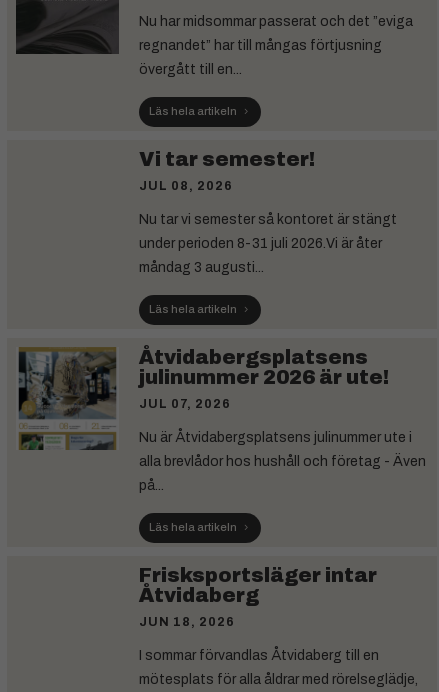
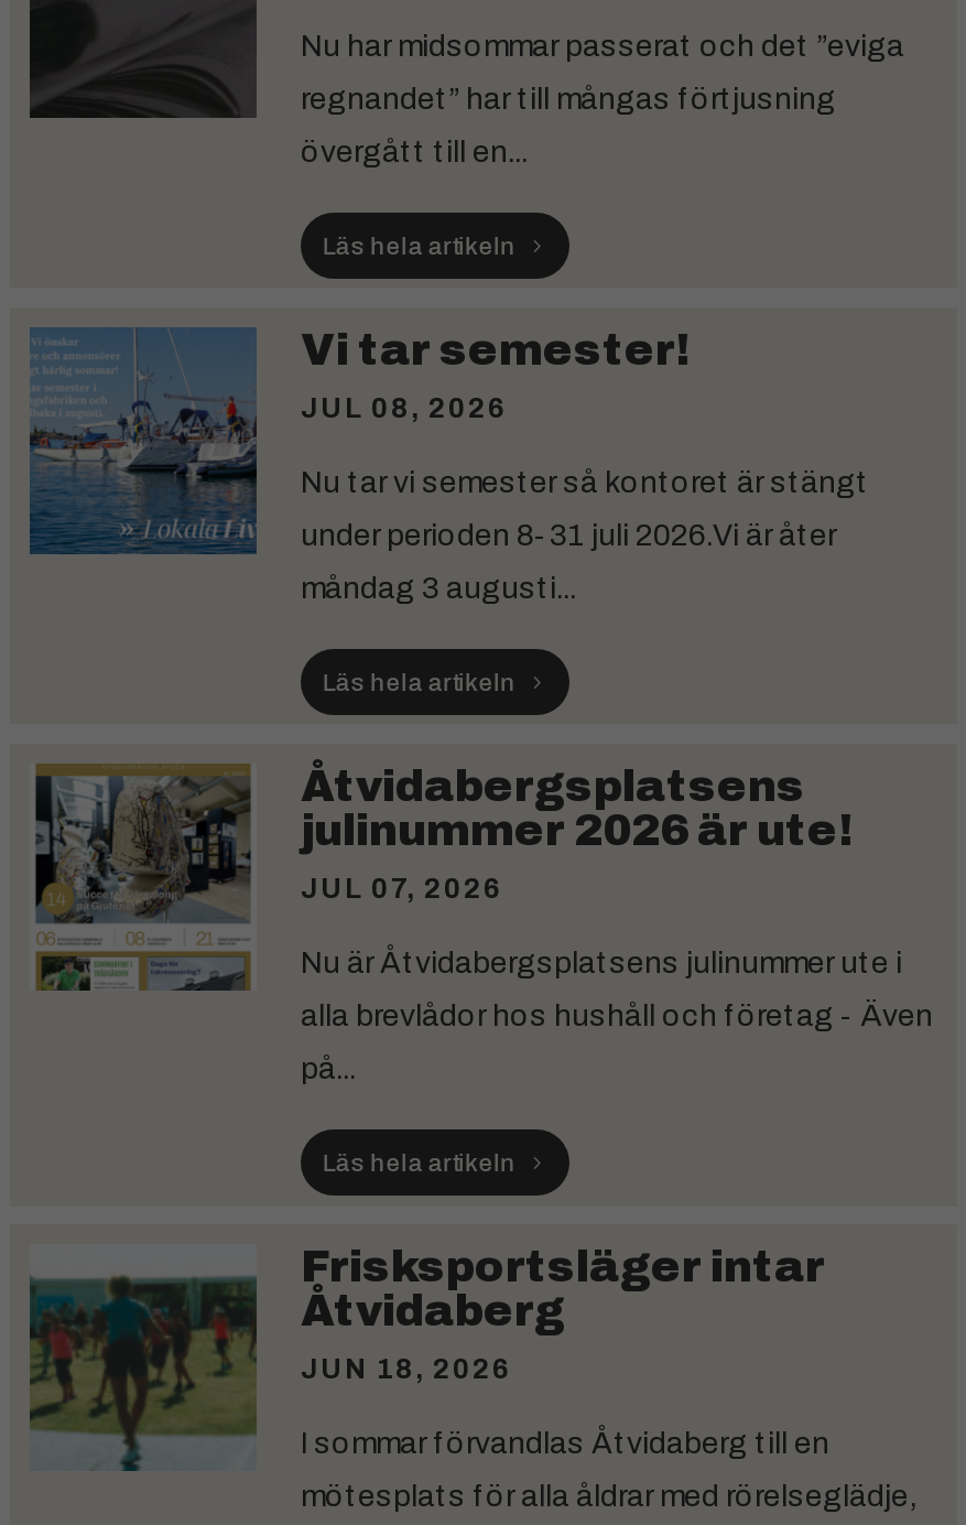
none -> [28,326,259,558] [image]
none -> [28,1274,259,1474] [image]

